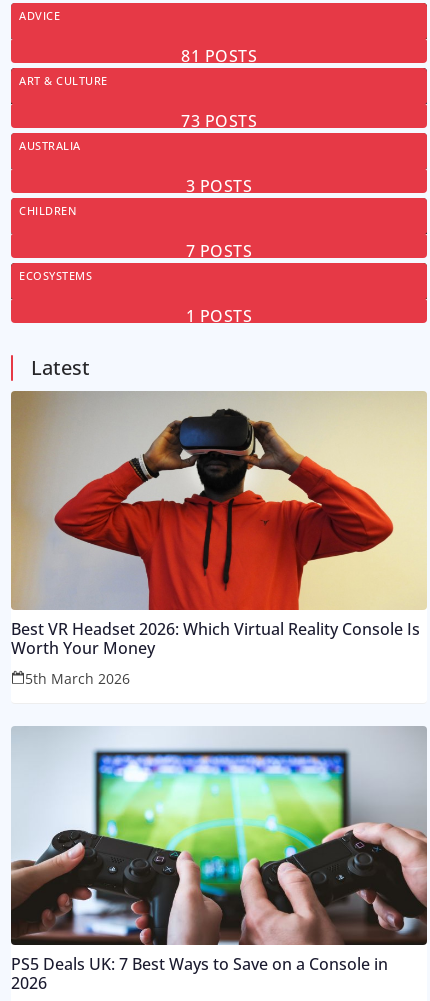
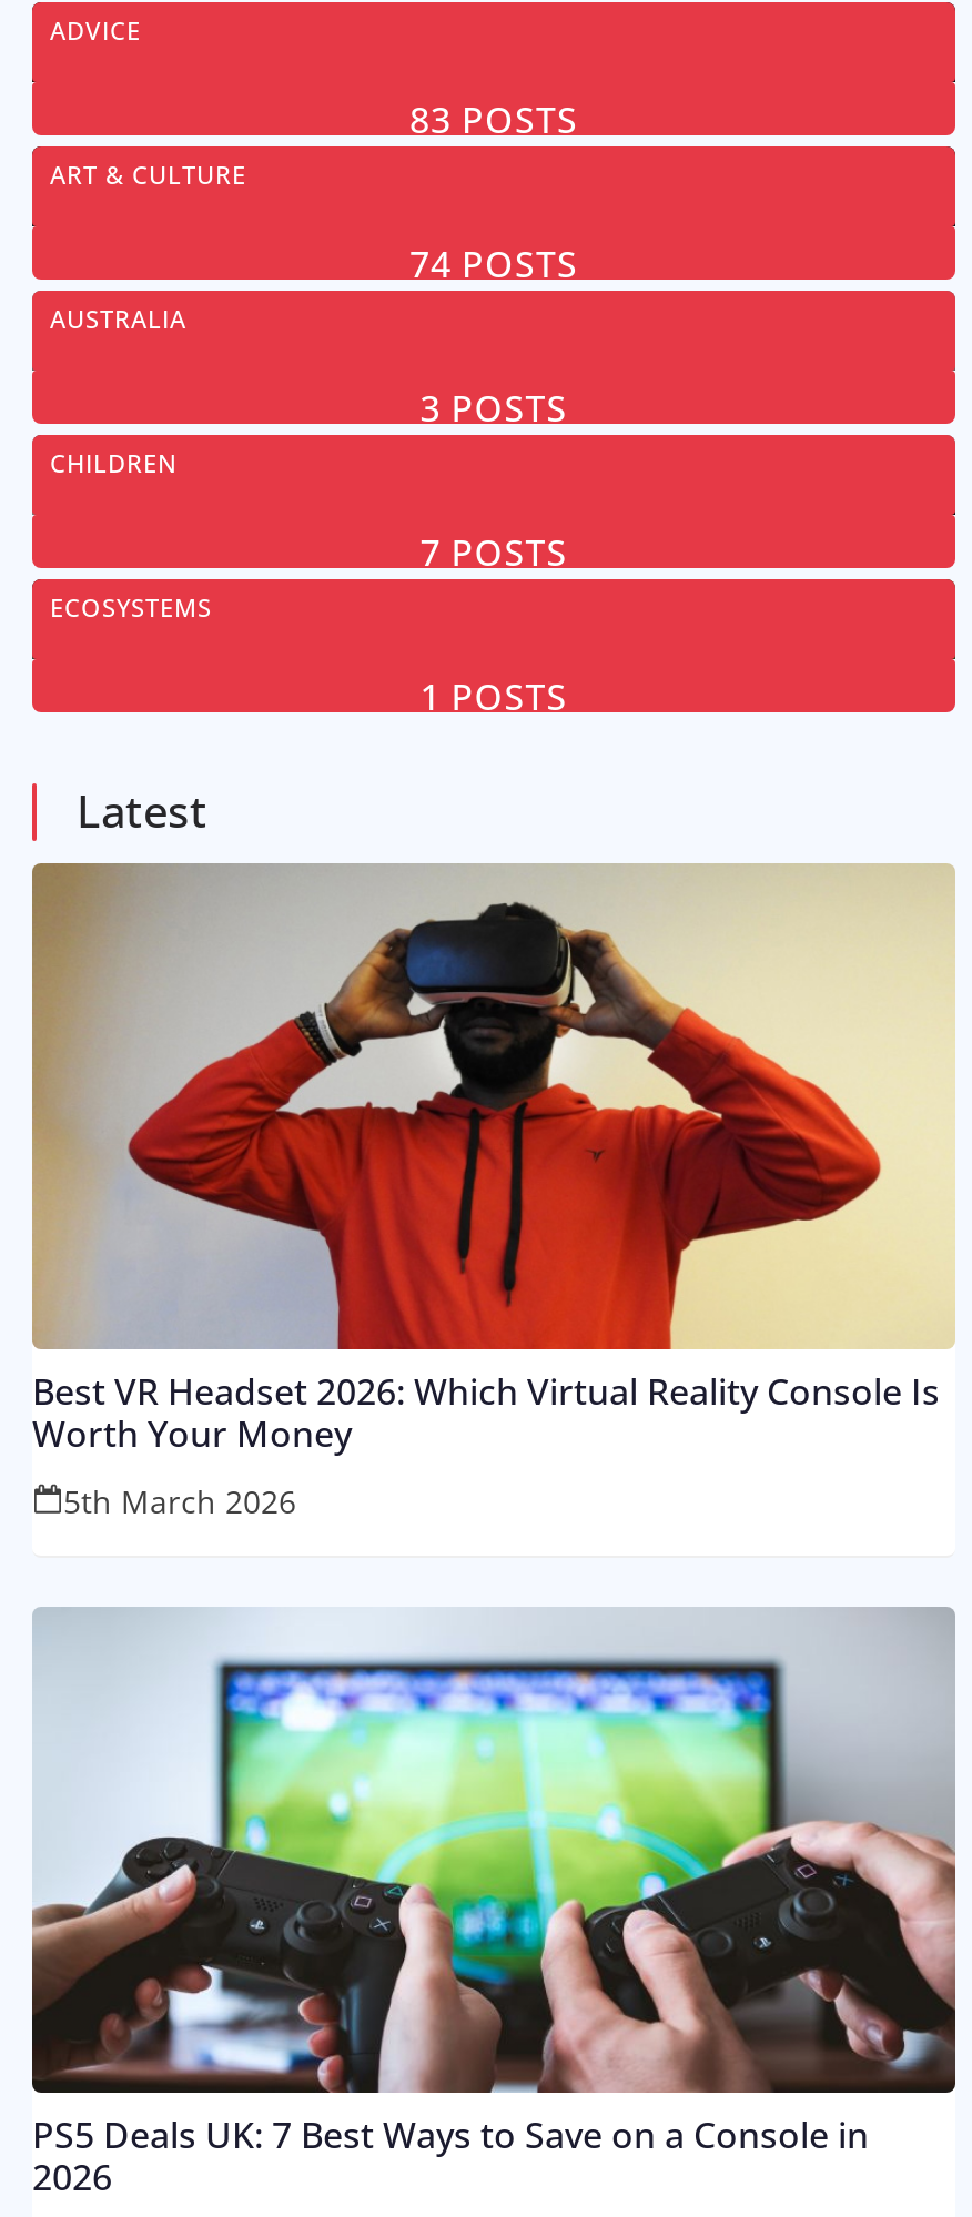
[181,45,257,67] 81 POSTS -> [409,96,578,145] 83 POSTS
[181,110,257,132] 73 POSTS -> [409,240,578,289] 74 POSTS

